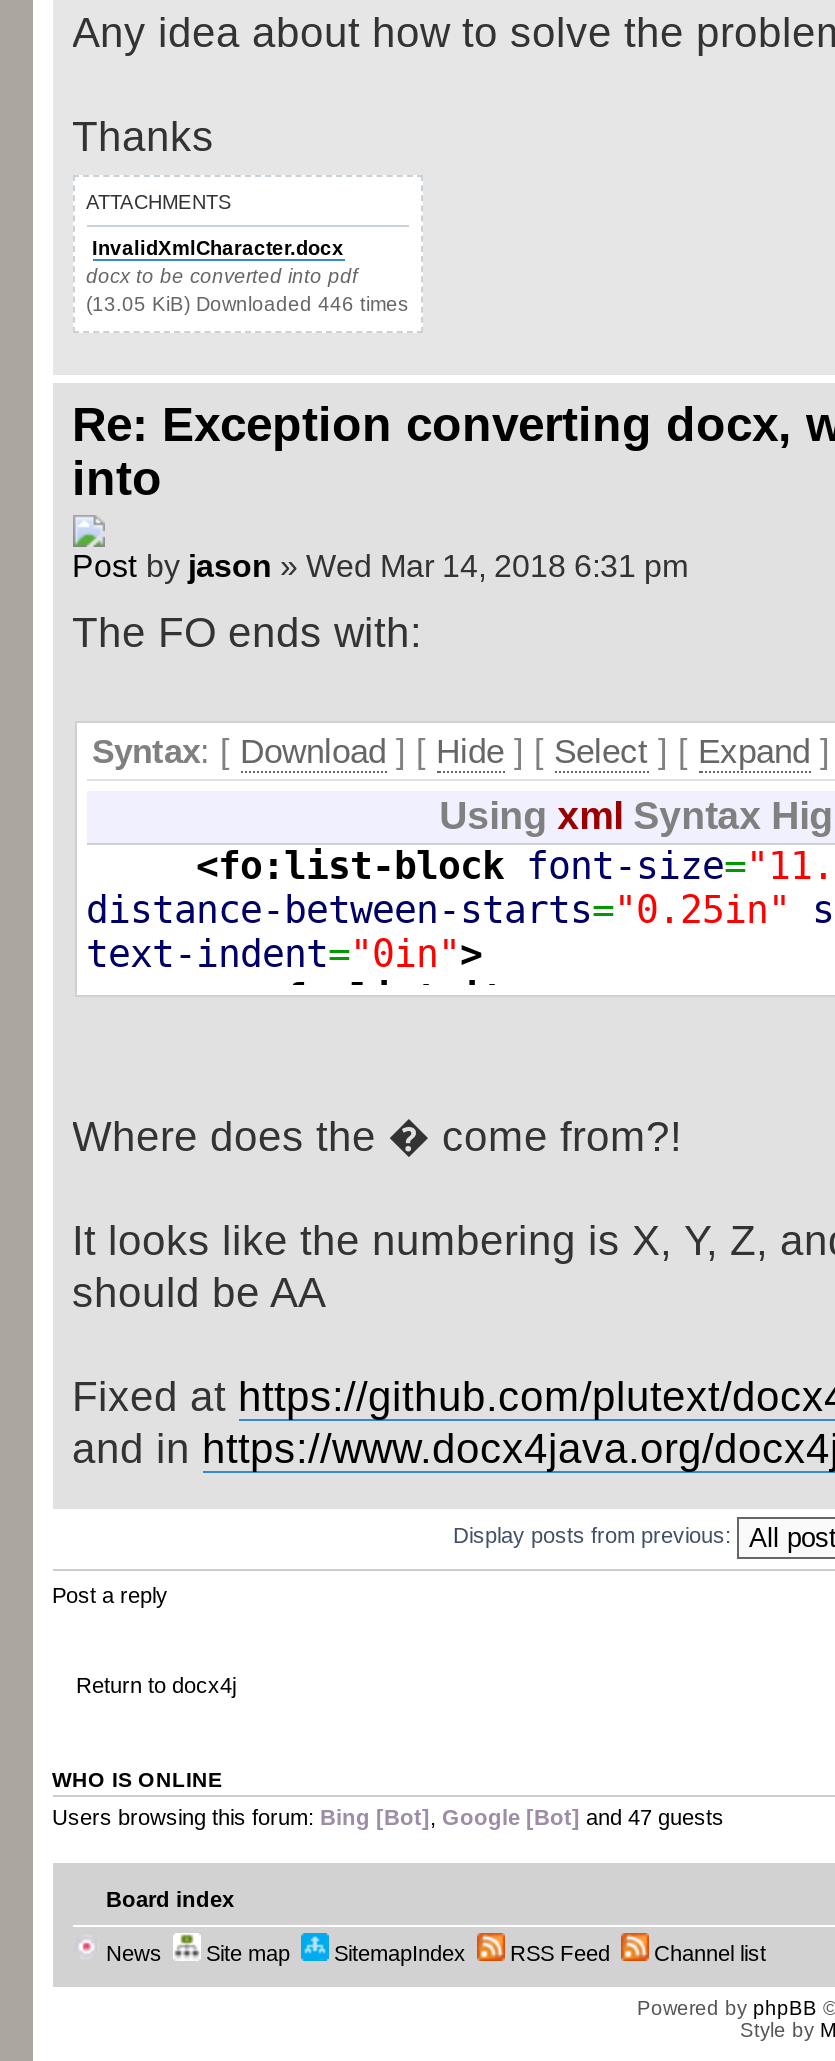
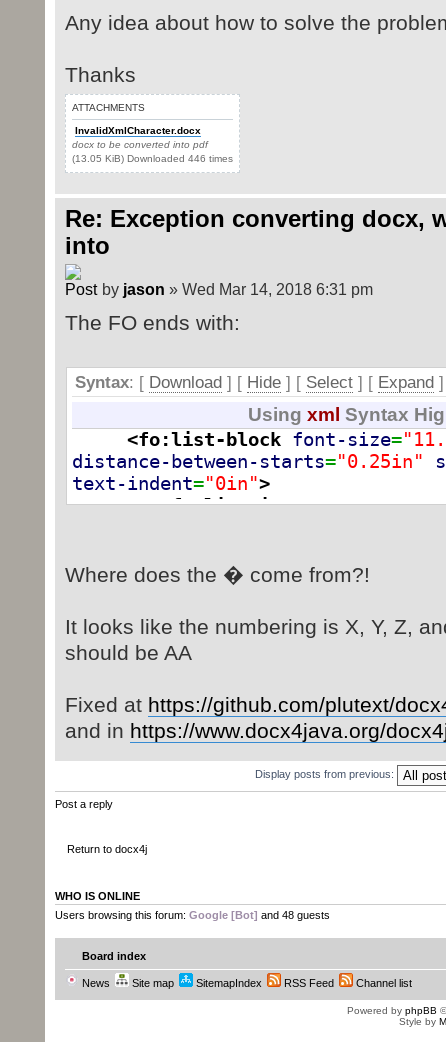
[52,1804,724,1828] Users browsing this forum: Bing [Bot], Google [Bot] and 47 guests -> [54,909,329,921] Users browsing this forum: Google [Bot] and 48 guests

